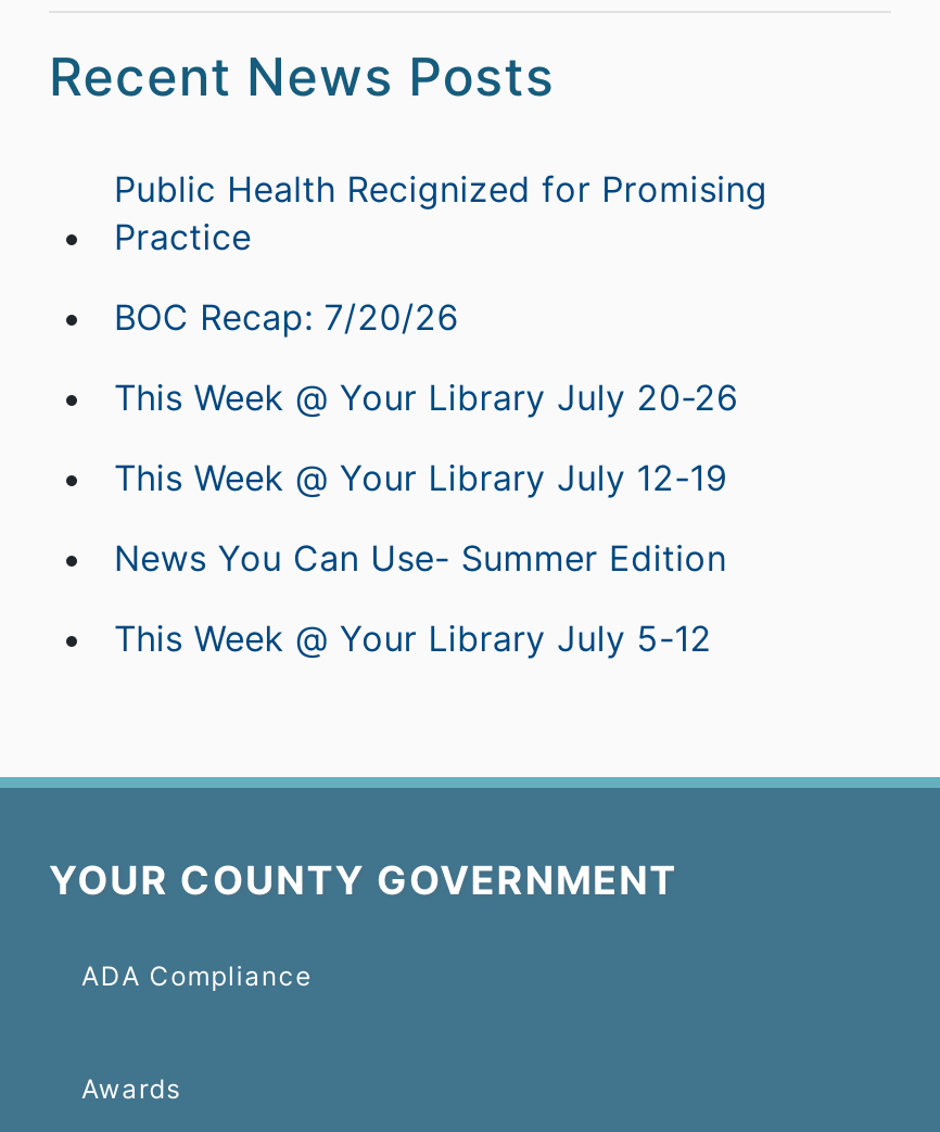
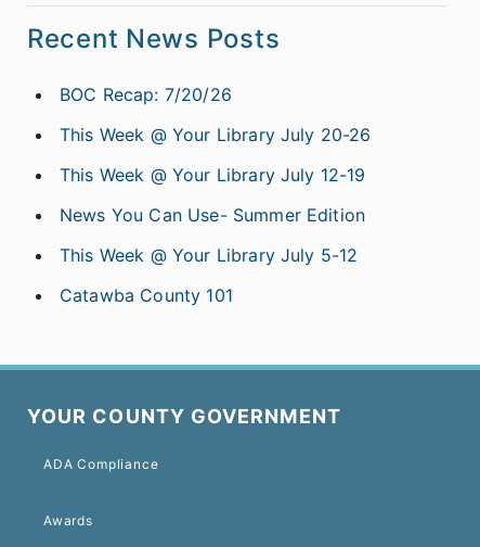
[114,168,768,259] Public Health Recignized for Promising | Practice -> none
moved [114,296,738,661] -> [60,84,371,266]: BOC Recap: 7/20/26 | This Week @ Your Library July 20-26 | This Week @ Your Library July 12-19 | News You Can Use- Summer Edition | This Week @ Your Library July 5-12
none -> [60,285,233,306] Catawba County 101

